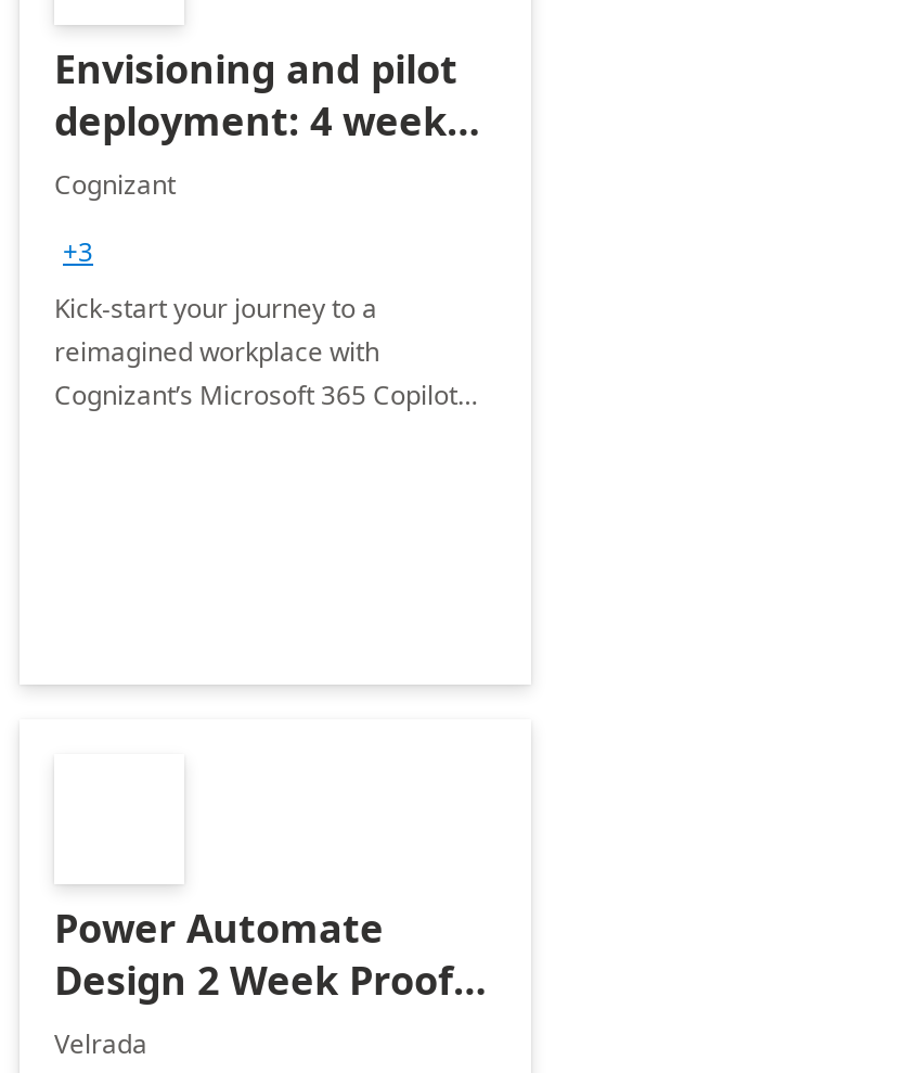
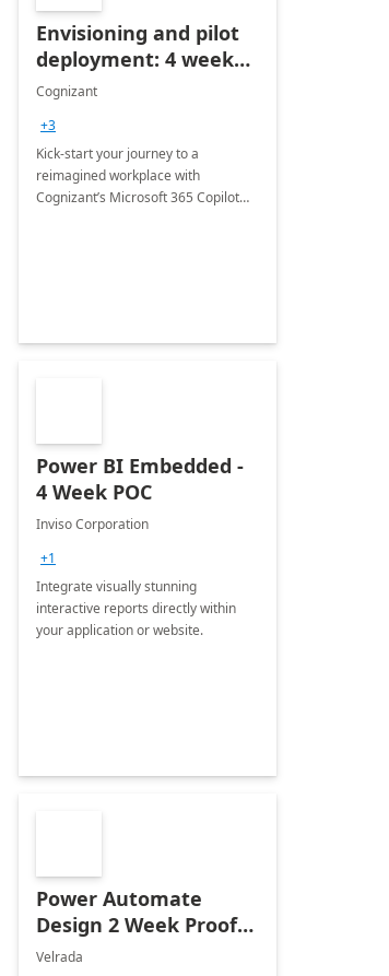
none -> [36,452,244,639] Power BI Embedded - | 4 Week POC | Inviso Corporation | +1 | Integrate visually stunning | interactive reports directly within | your application or website.

